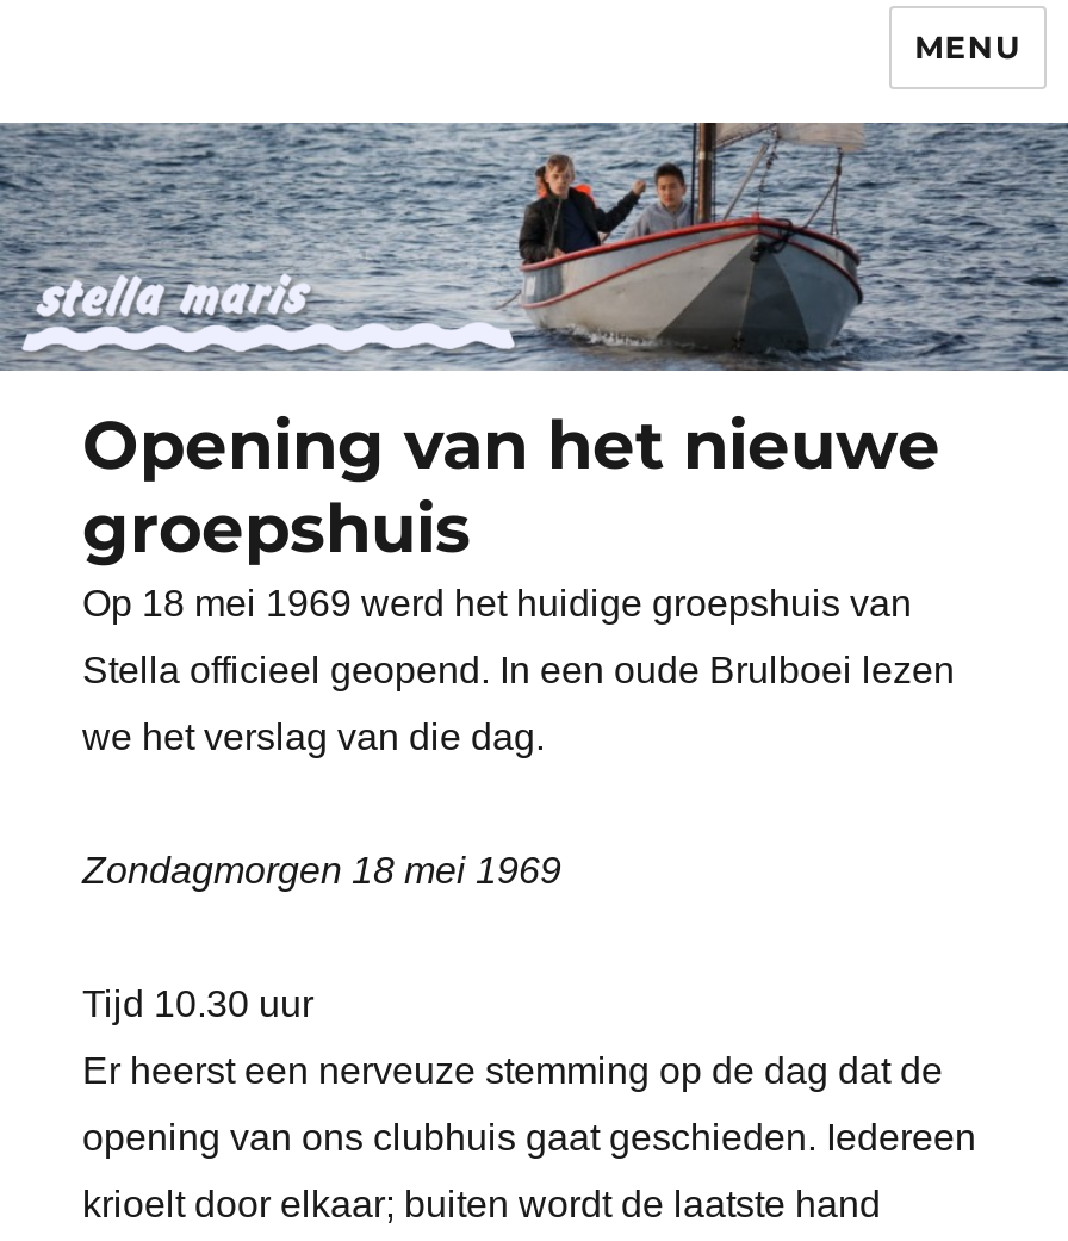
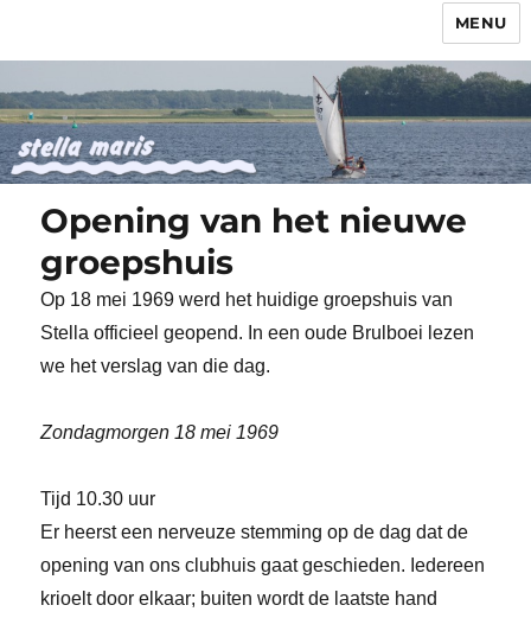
[7,120,1061,373] [image] -> [4,60,527,185] [image]

